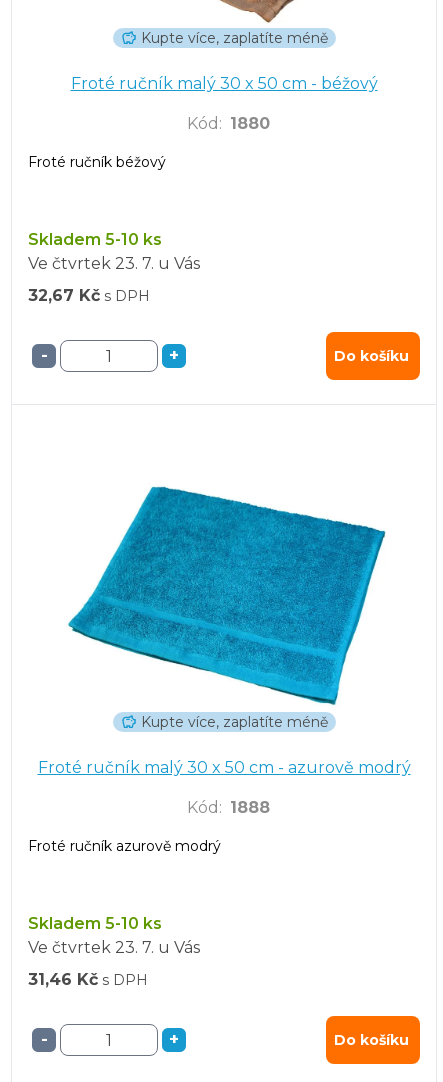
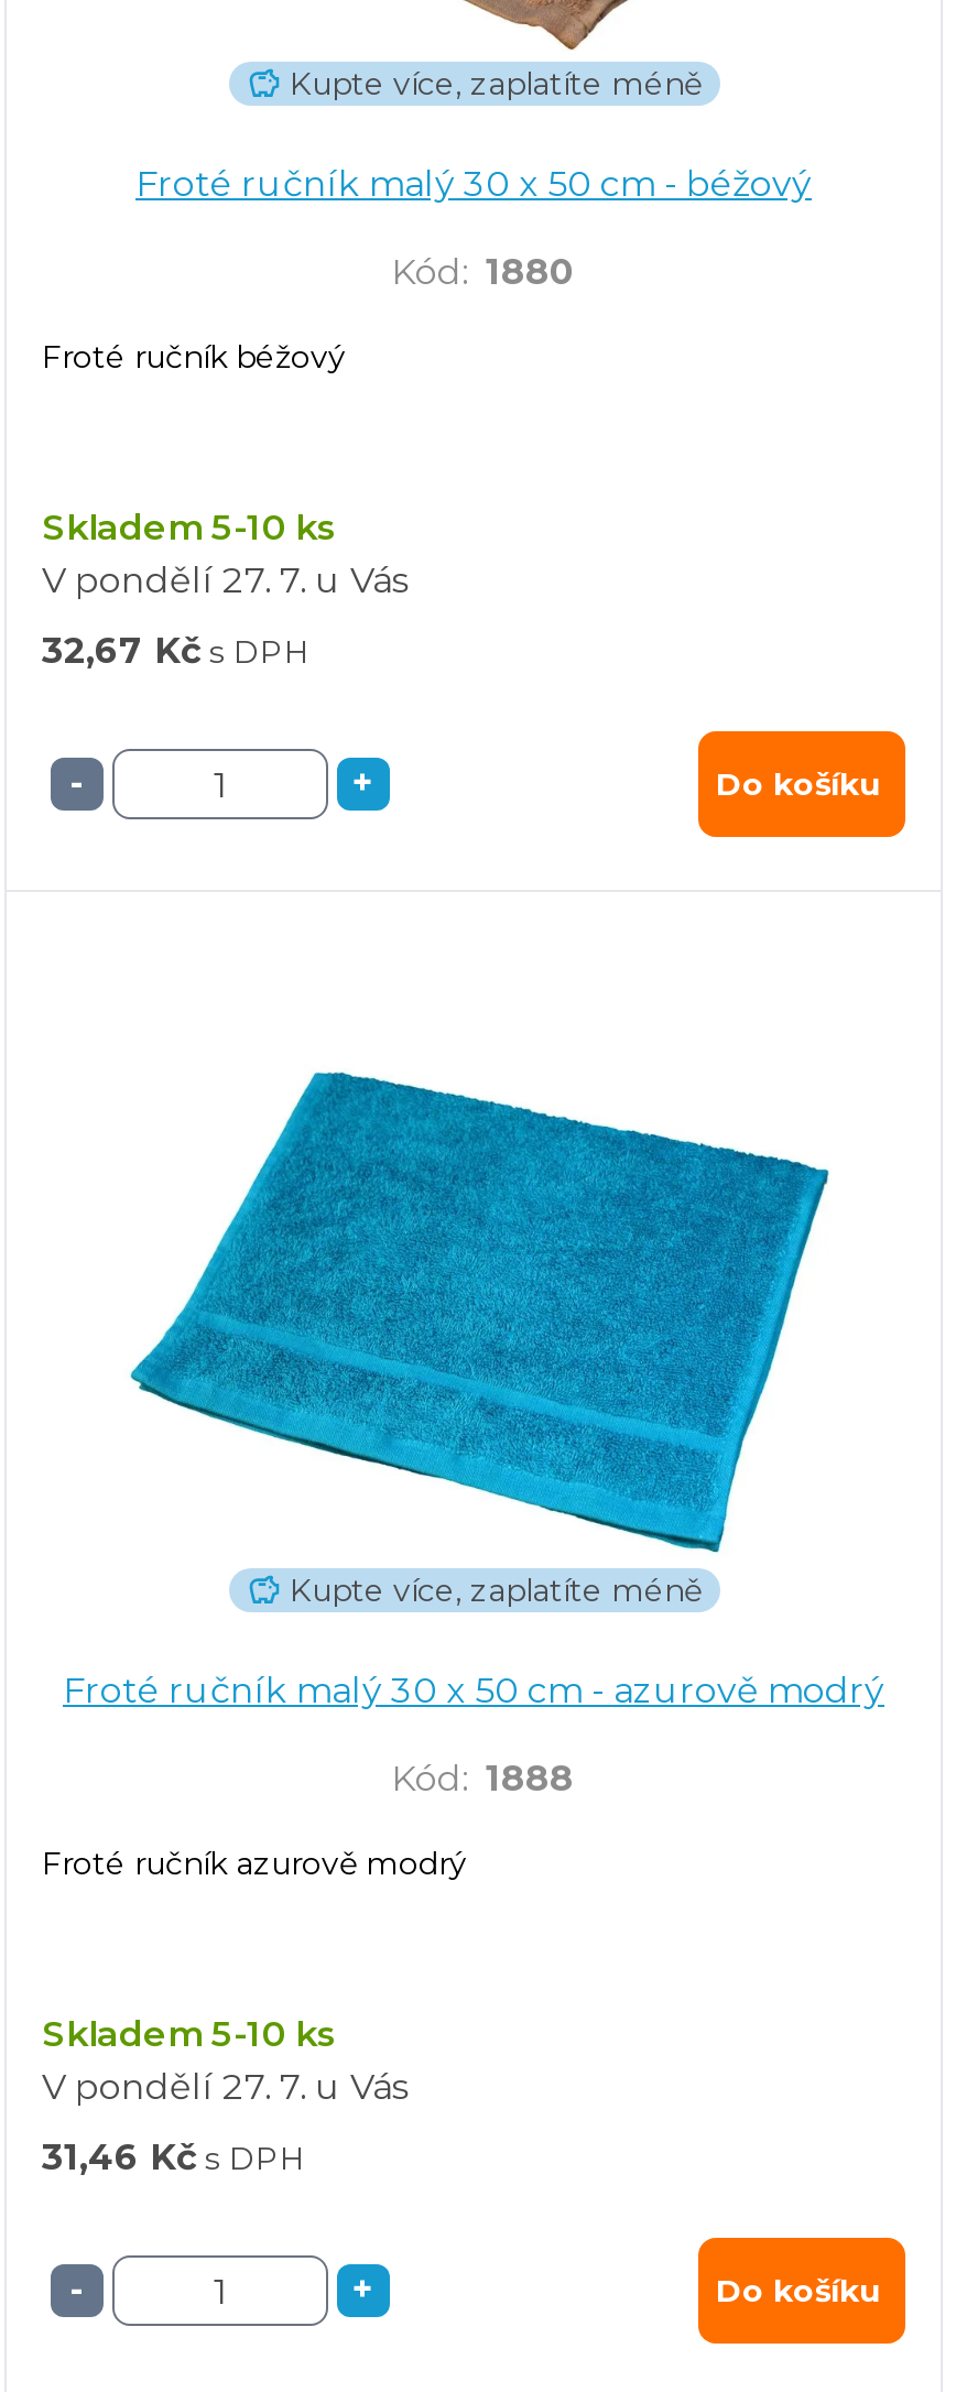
[28,254,200,273] Ve čtvrtek 23. 7. u Vás -> [42,560,408,602] V pondělí 27. 7. u Vás
[28,938,200,957] Ve čtvrtek 23. 7. u Vás -> [42,2067,408,2109] V pondělí 27. 7. u Vás

